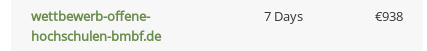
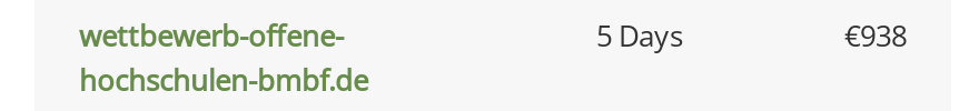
[263,7,302,25] 7 Days -> [596,16,683,56] 5 Days

